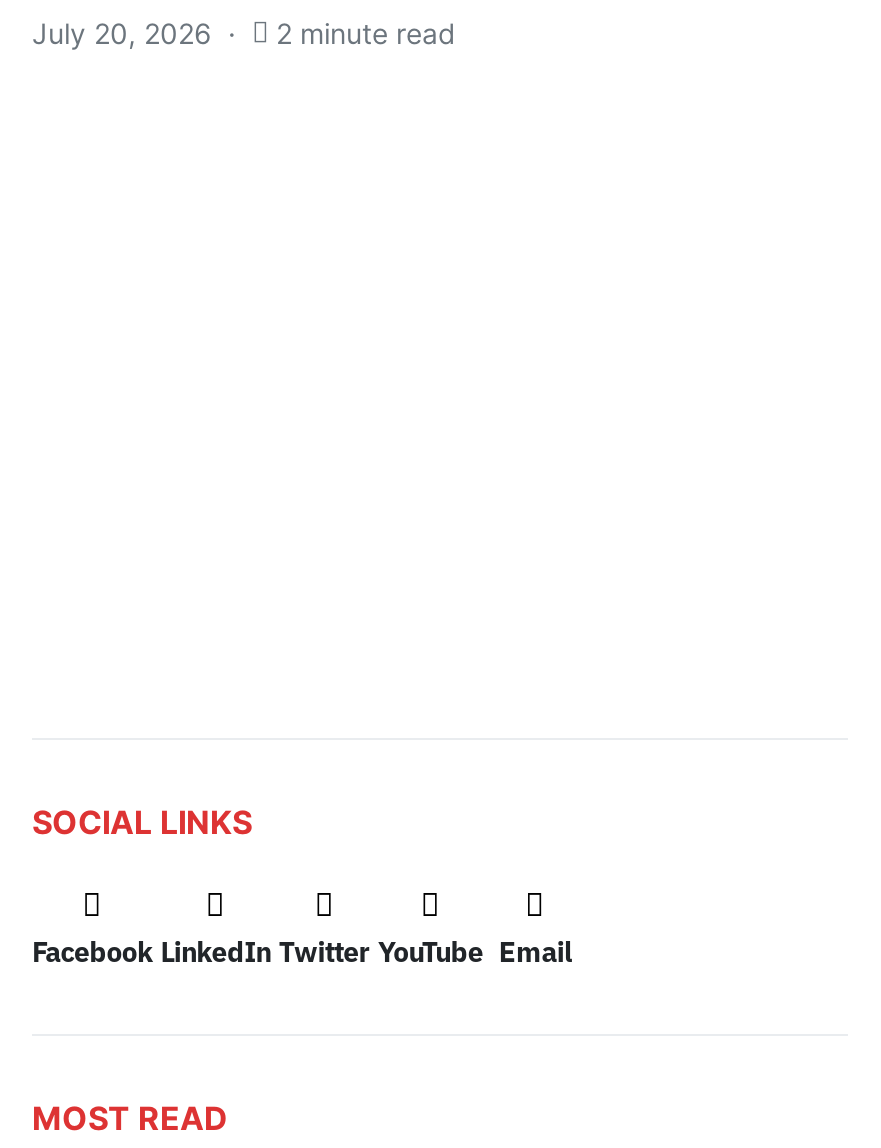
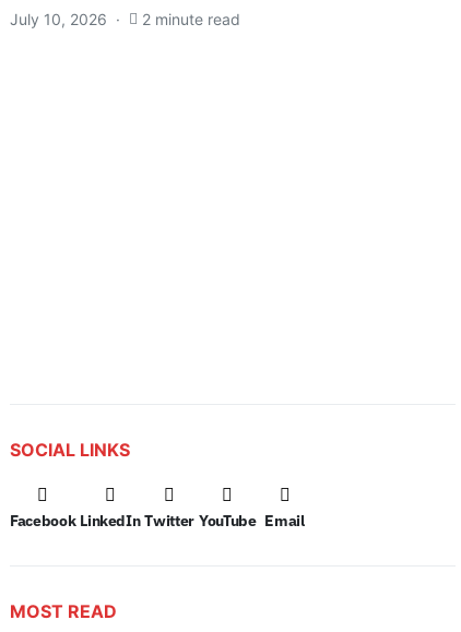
[32,16,456,50] July 20, 2026 2 minute read -> [10,10,240,28] July 10, 2026 2 minute read

